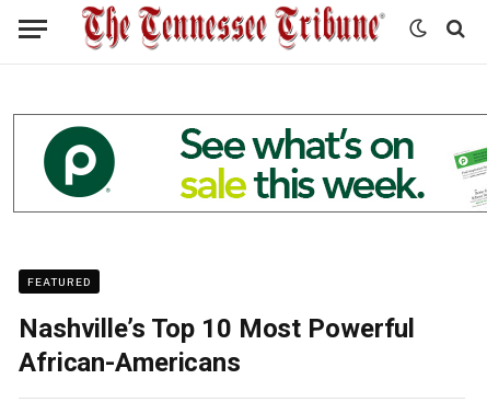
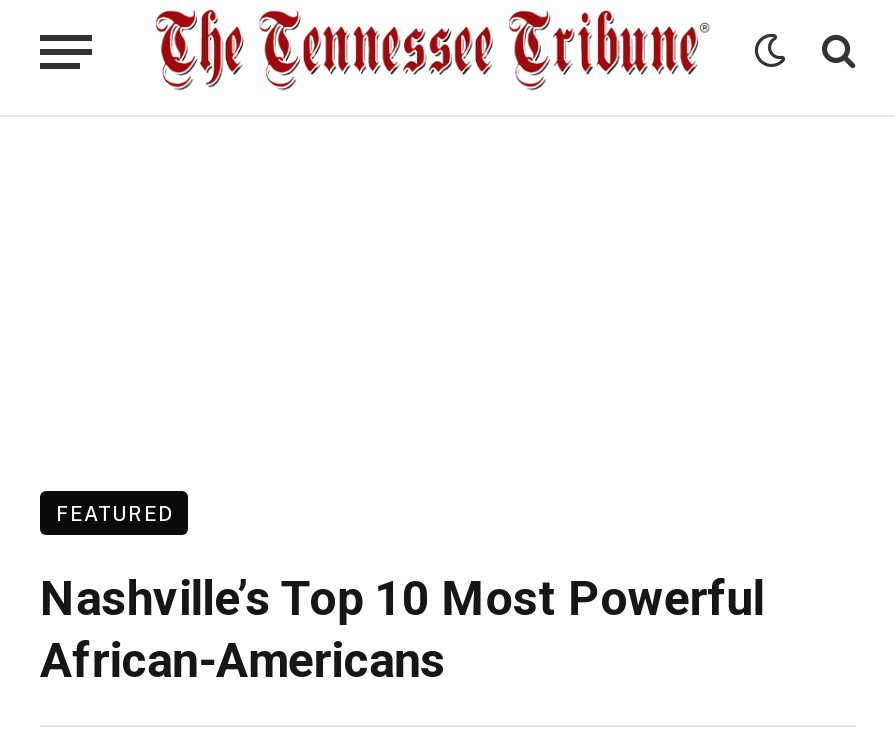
[12,113,484,214] [image] -> none

